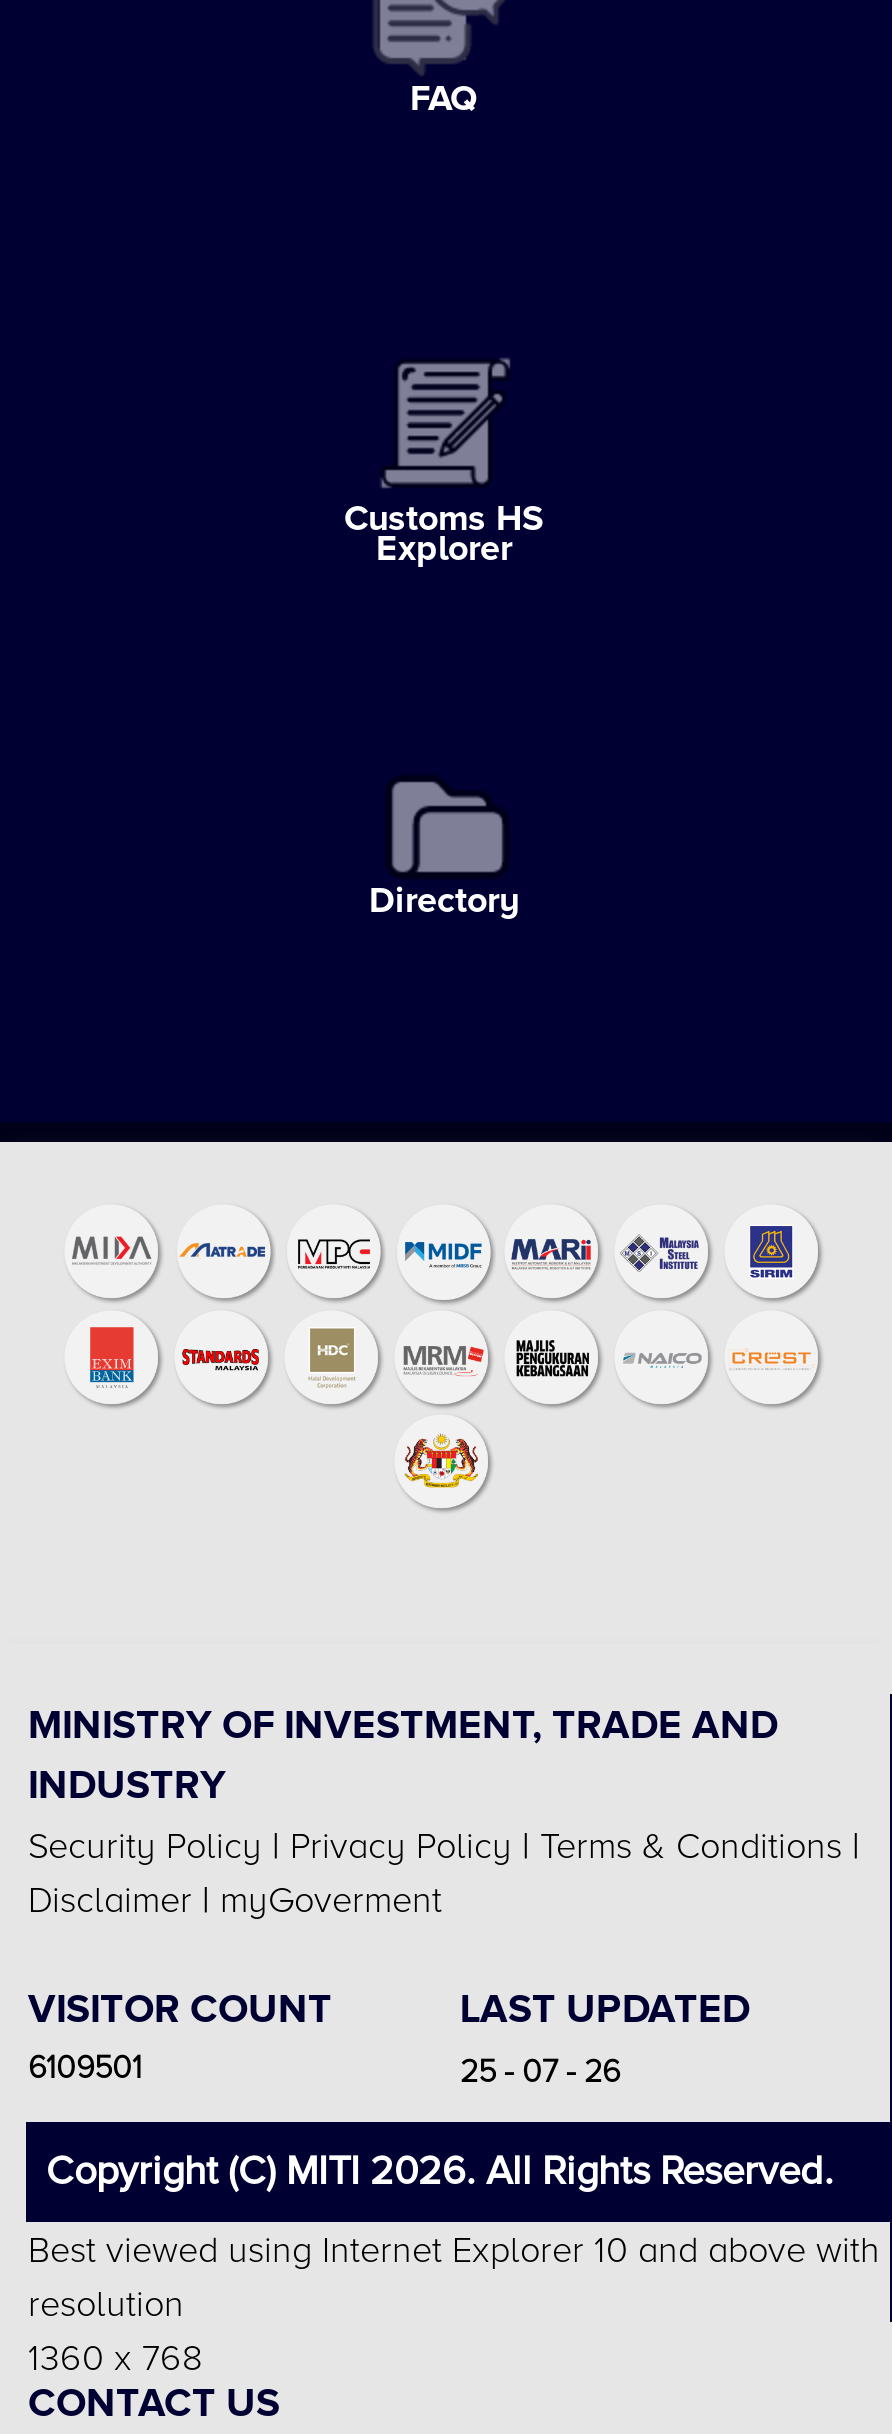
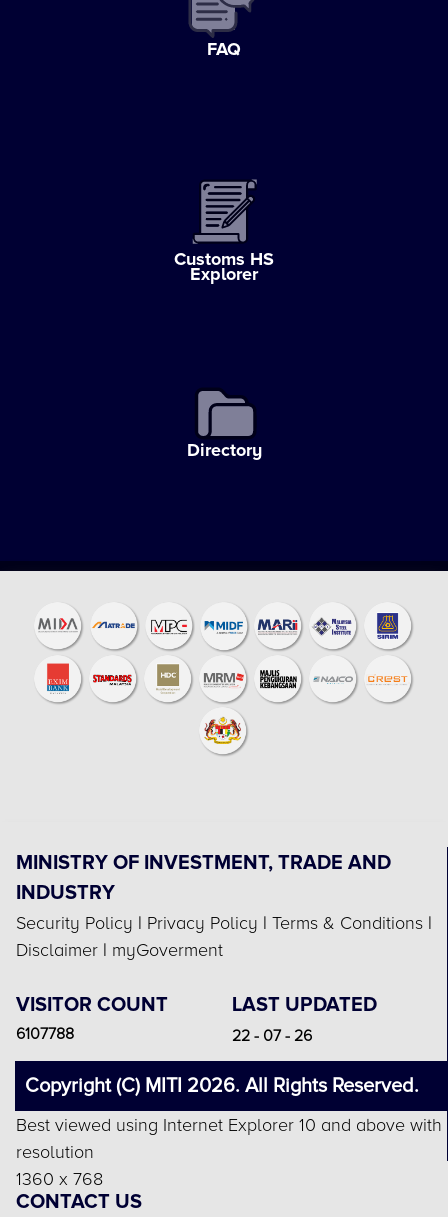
[28,2047,142,2087] 6109501 -> [16,1024,74,1044] 6107788
[460,2051,620,2091] 25 - 07 - 26 -> [232,1026,312,1046] 22 - 07 - 26

